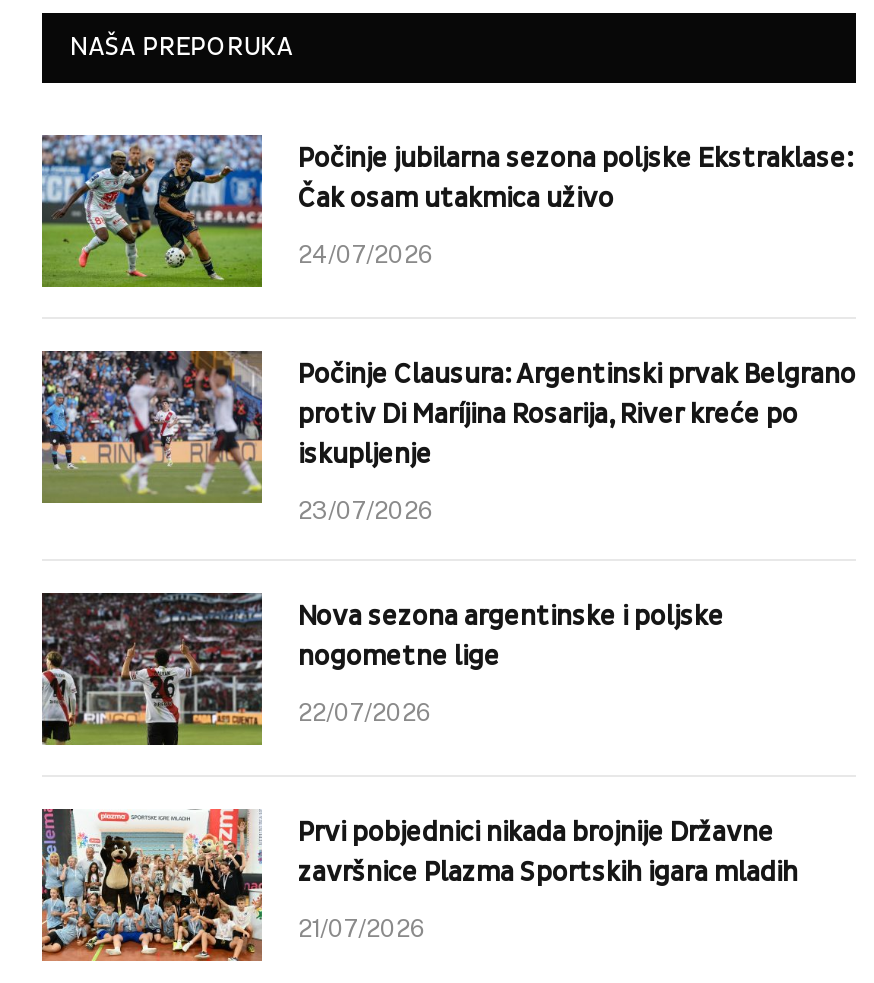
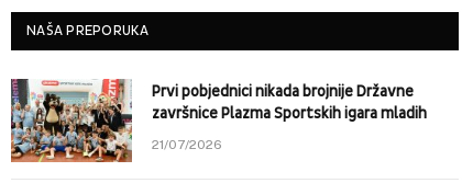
[42,133,852,289] [image] | Počinje jubilarna sezona poljske Ekstraklase: | Čak osam utakmica uživo | 24/07/2026 -> none
[40,349,856,727] [image] | Počinje Clausura: Argentinski prvak Belgrano | protiv Di Maríjina Rosarija, River kreće po | iskupljenje | 23/07/2026 | Nova sezona argentinske i poljske | nogometne lige | 22/07/2026 -> none
[40,591,264,747] [image] -> none

